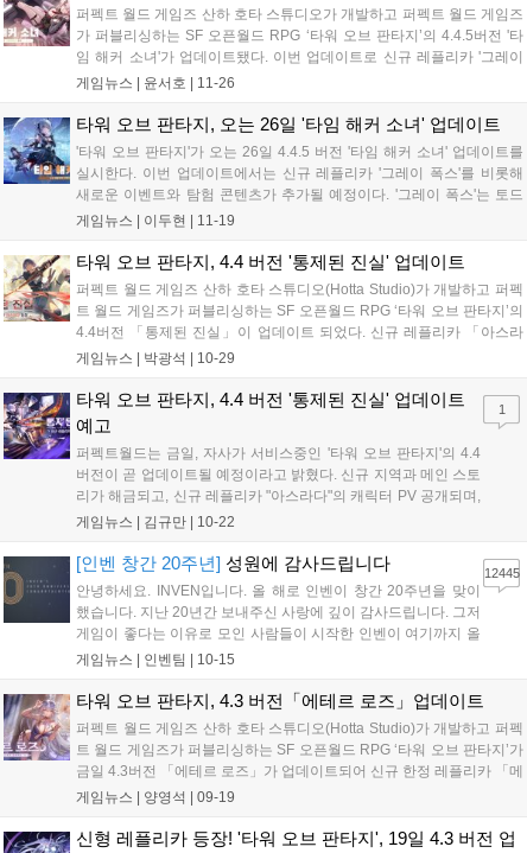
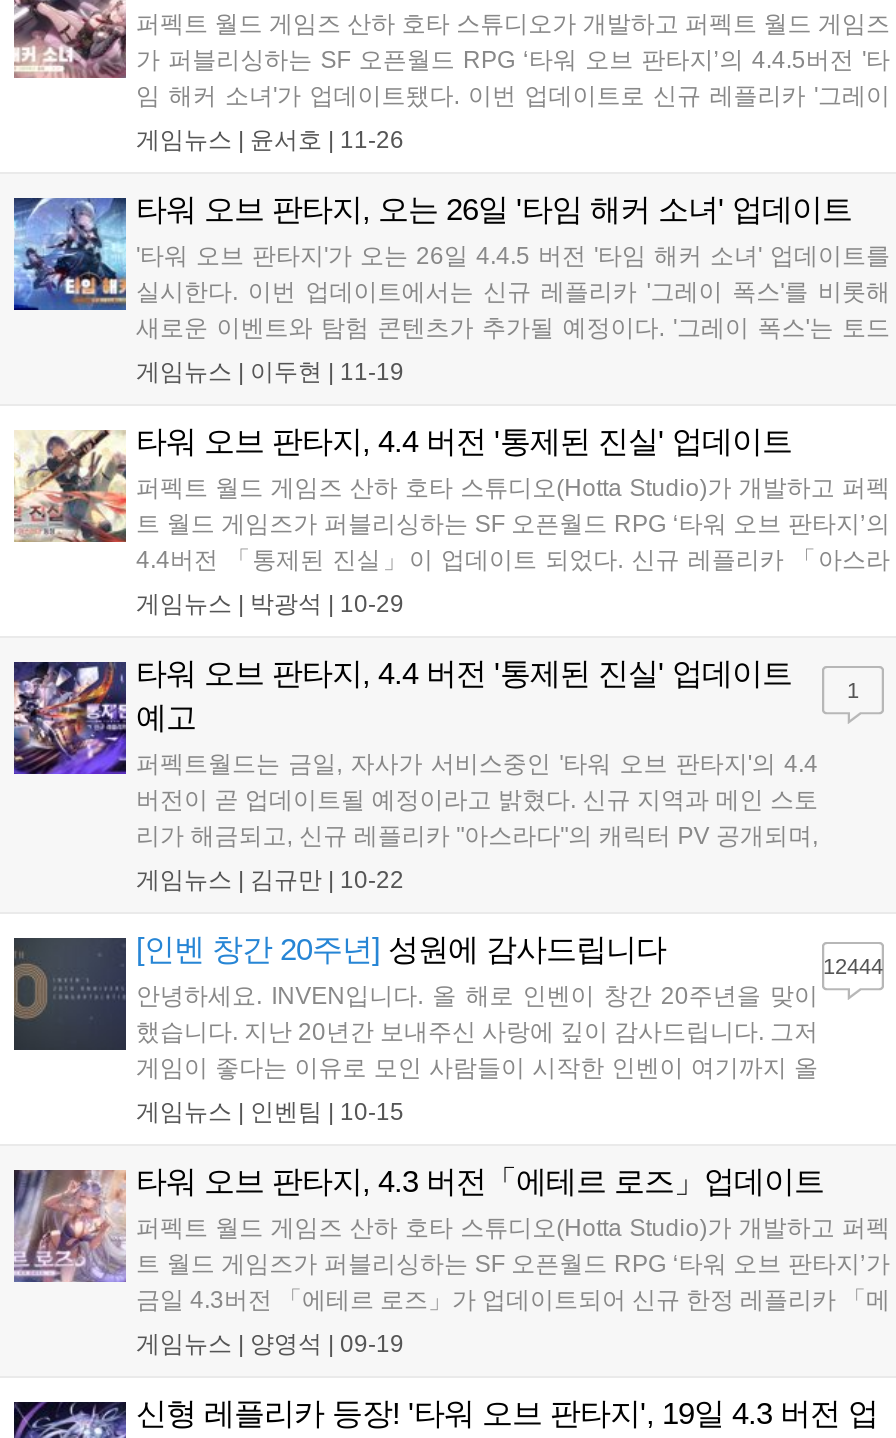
[484,566,519,580] 12445 -> [823,954,883,978] 12444

